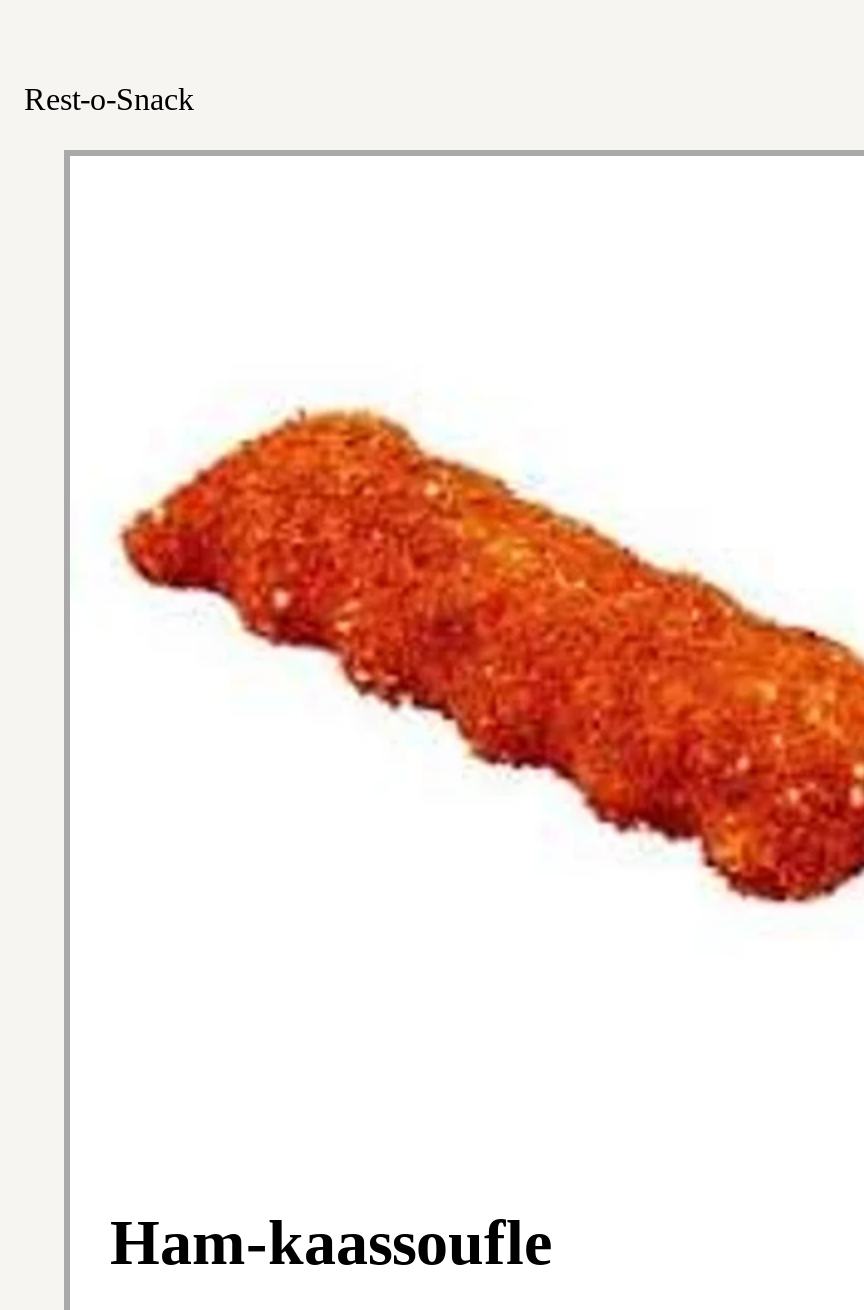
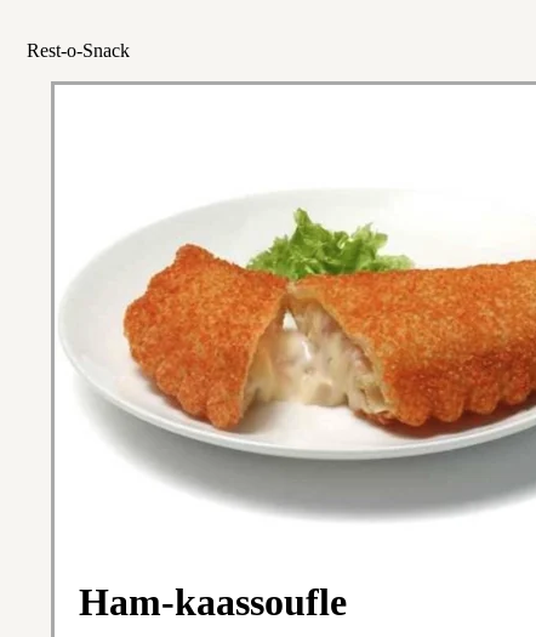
[118,408,858,906] [image] -> [63,199,532,521] [image]

